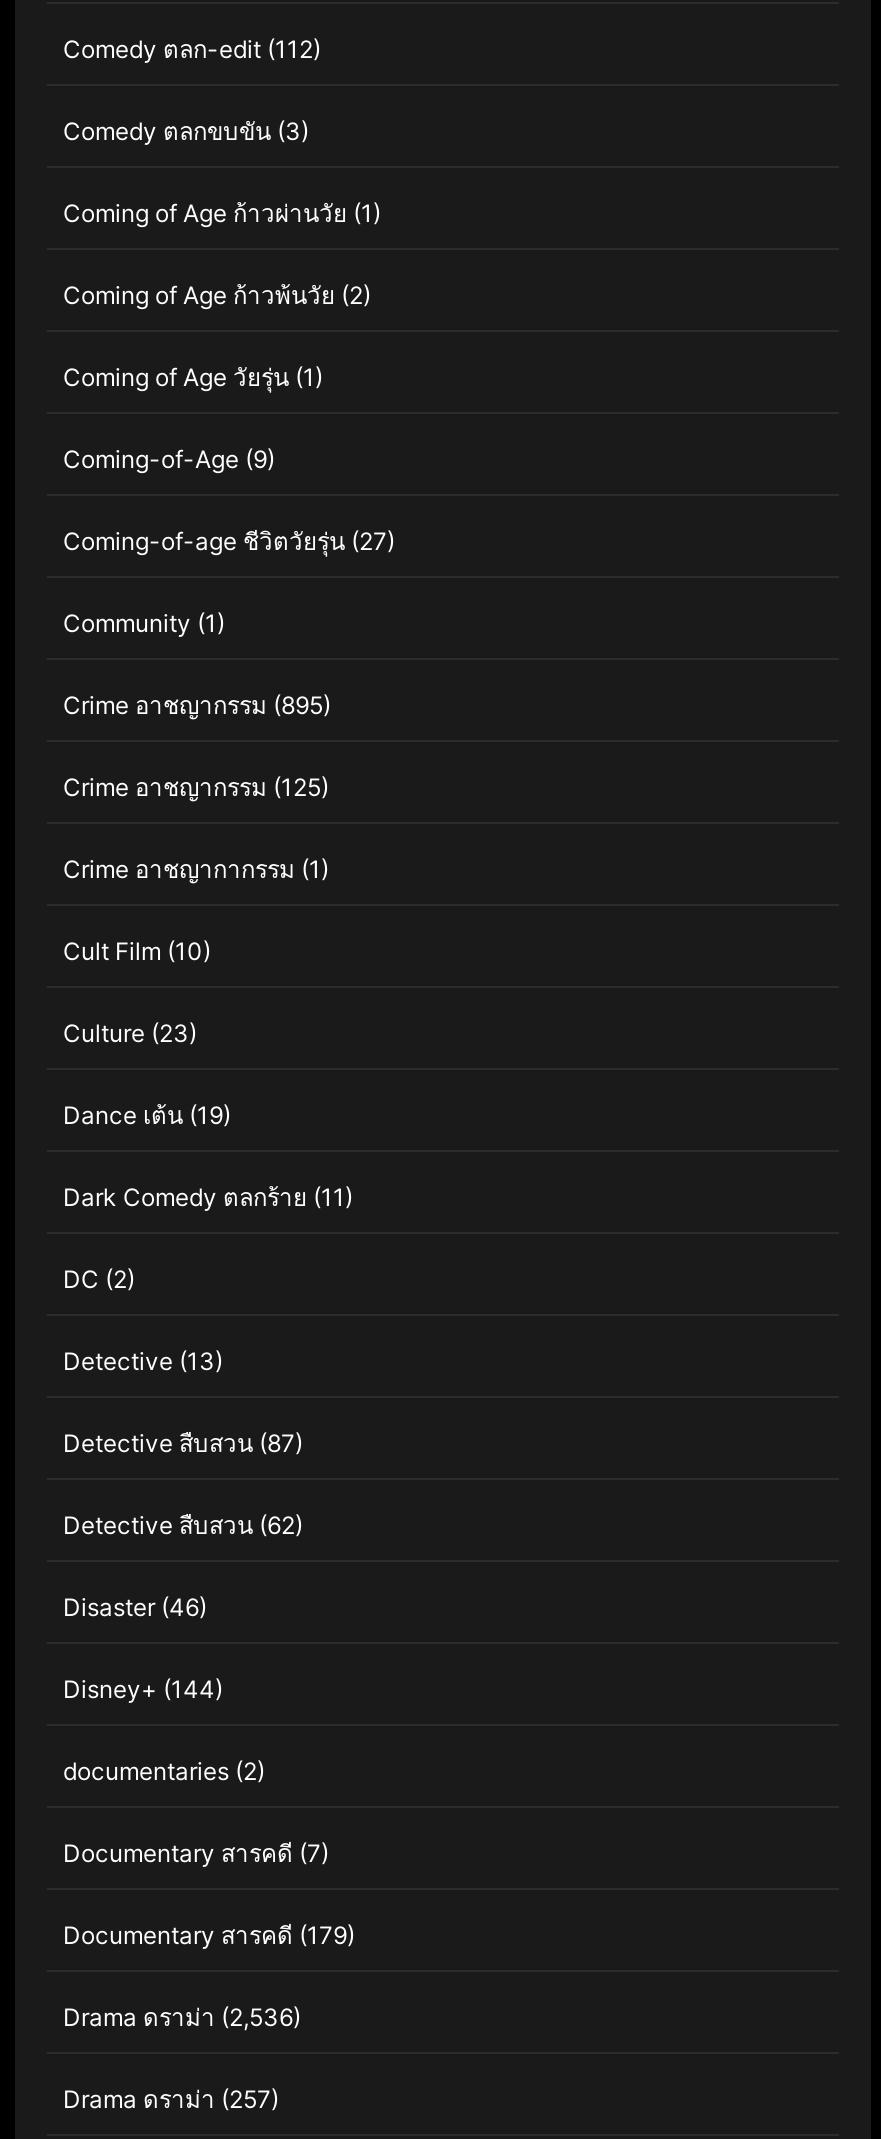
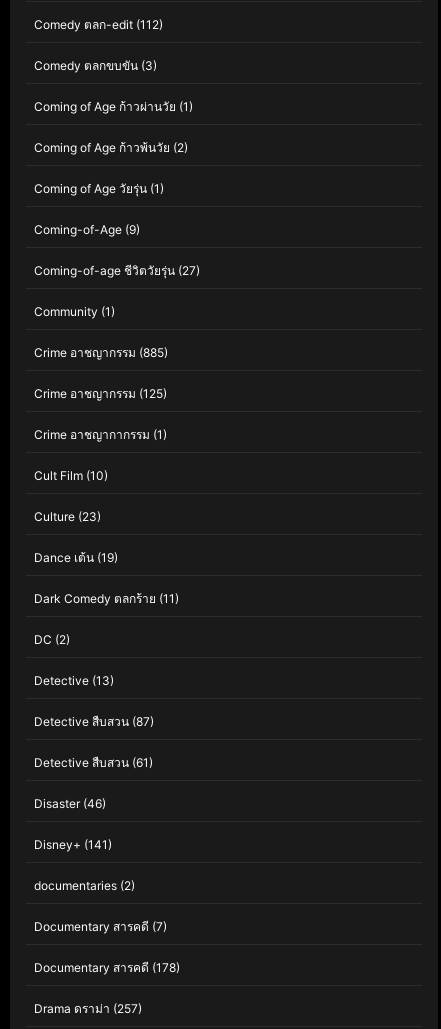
[63,690,331,720] Crime อาชญากรรม(895) -> [34,345,168,360] Crime อาชญากรรม(885)
[63,1510,303,1540] Detective สืบสวน(62) -> [34,755,153,770] Detective สืบสวน(61)
[63,1674,223,1704] Disney+ (144) -> [34,837,112,852] Disney+ (141)
[63,1920,355,2032] Documentary สารคดี(179) | Drama ดราม่า(2,536) -> [34,960,180,975] Documentary สารคดี(178)

